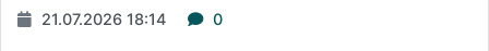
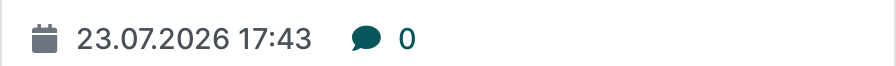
[37,10,166,28] 21.07.2026 18:14 -> [68,21,312,55] 23.07.2026 17:43

